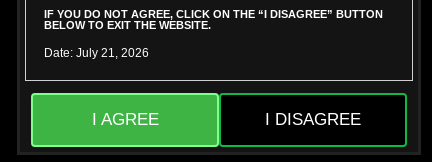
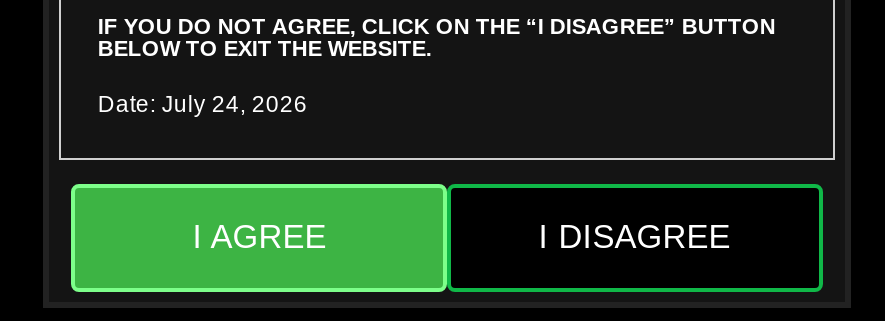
[44,46,149,59] Date: July 21, 2026 -> [98,91,308,117] Date: July 24, 2026

